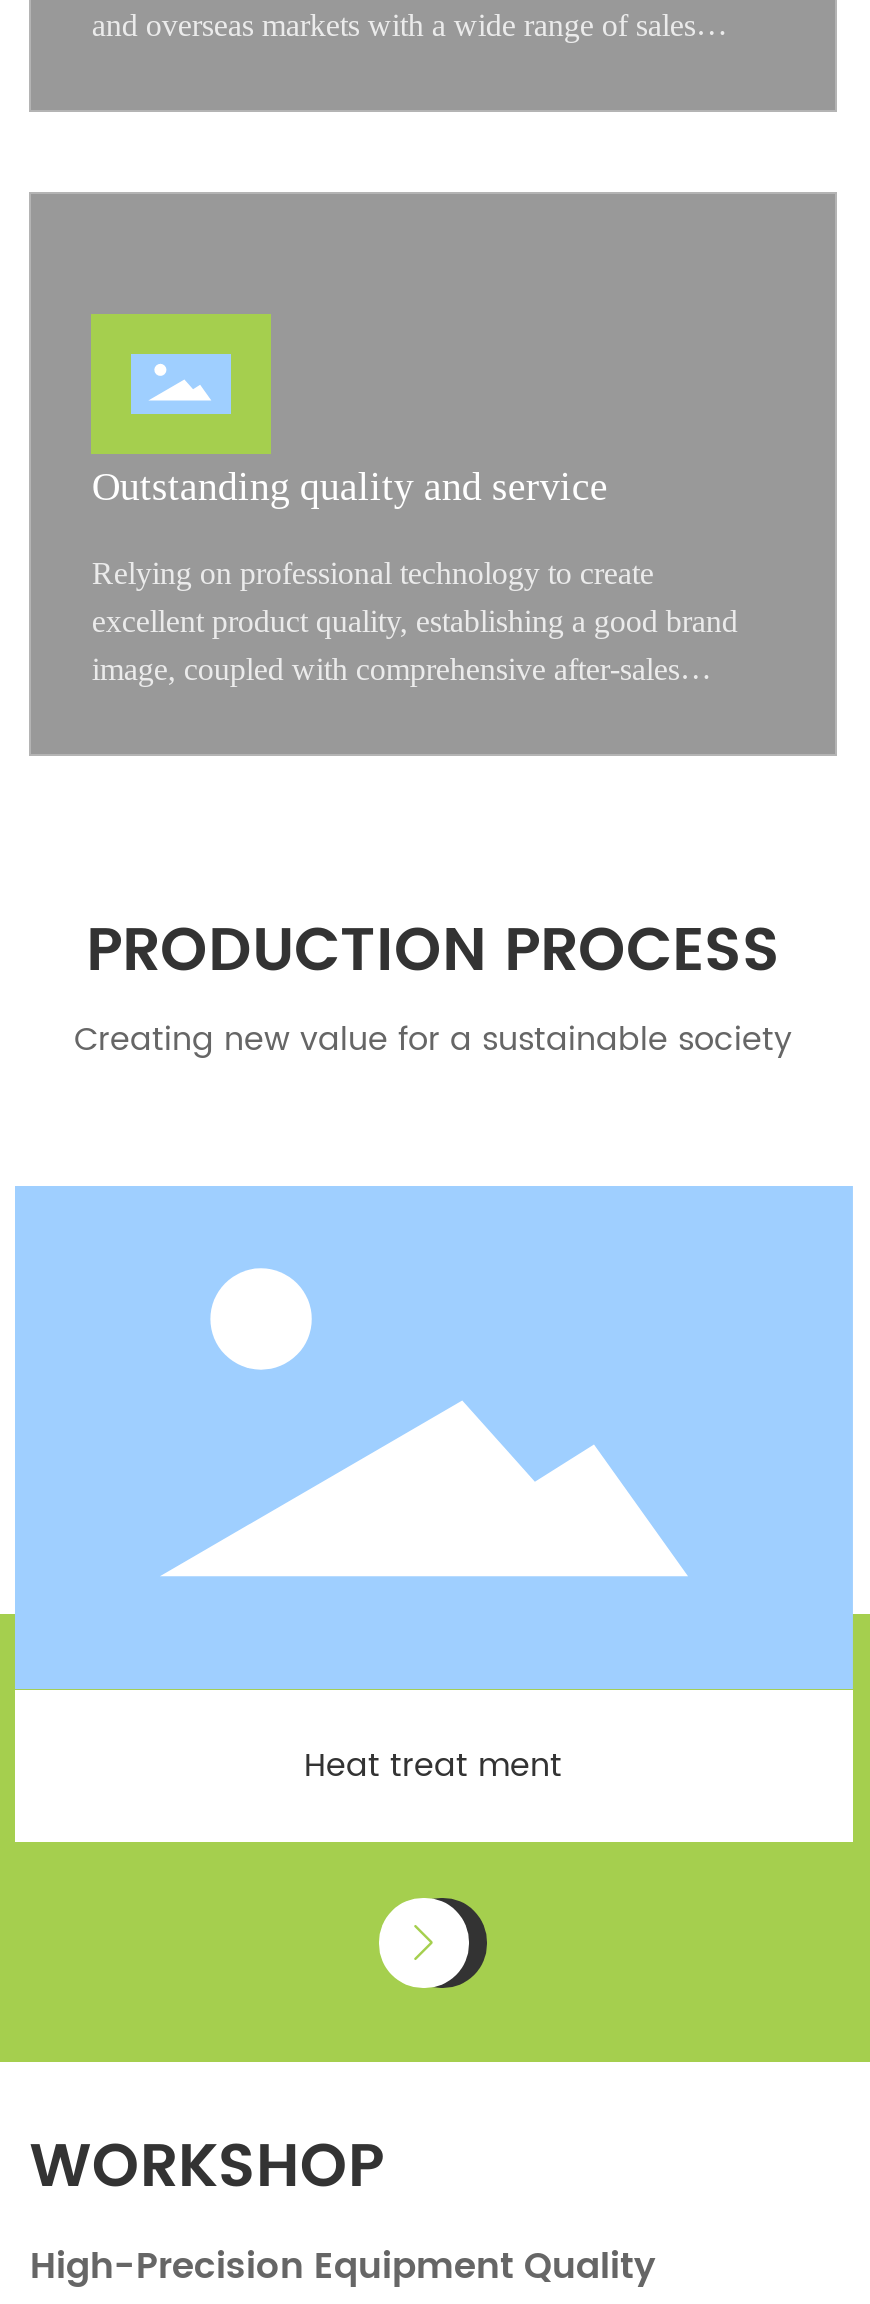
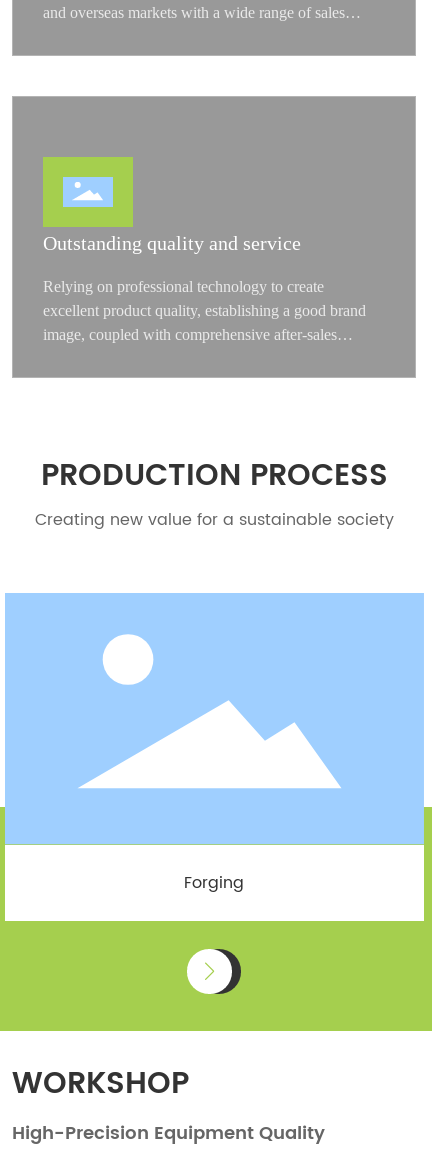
[304,1740,562,1792] Heat treat ment -> [184,870,244,896] Forging

